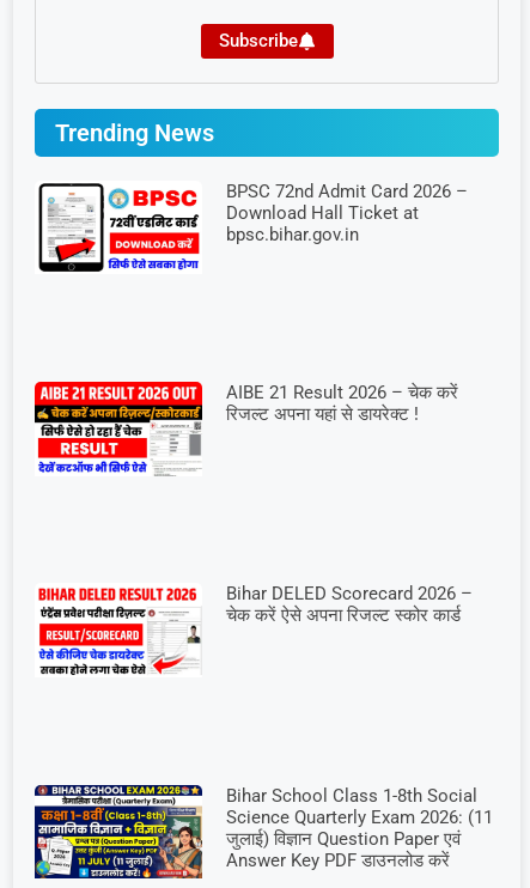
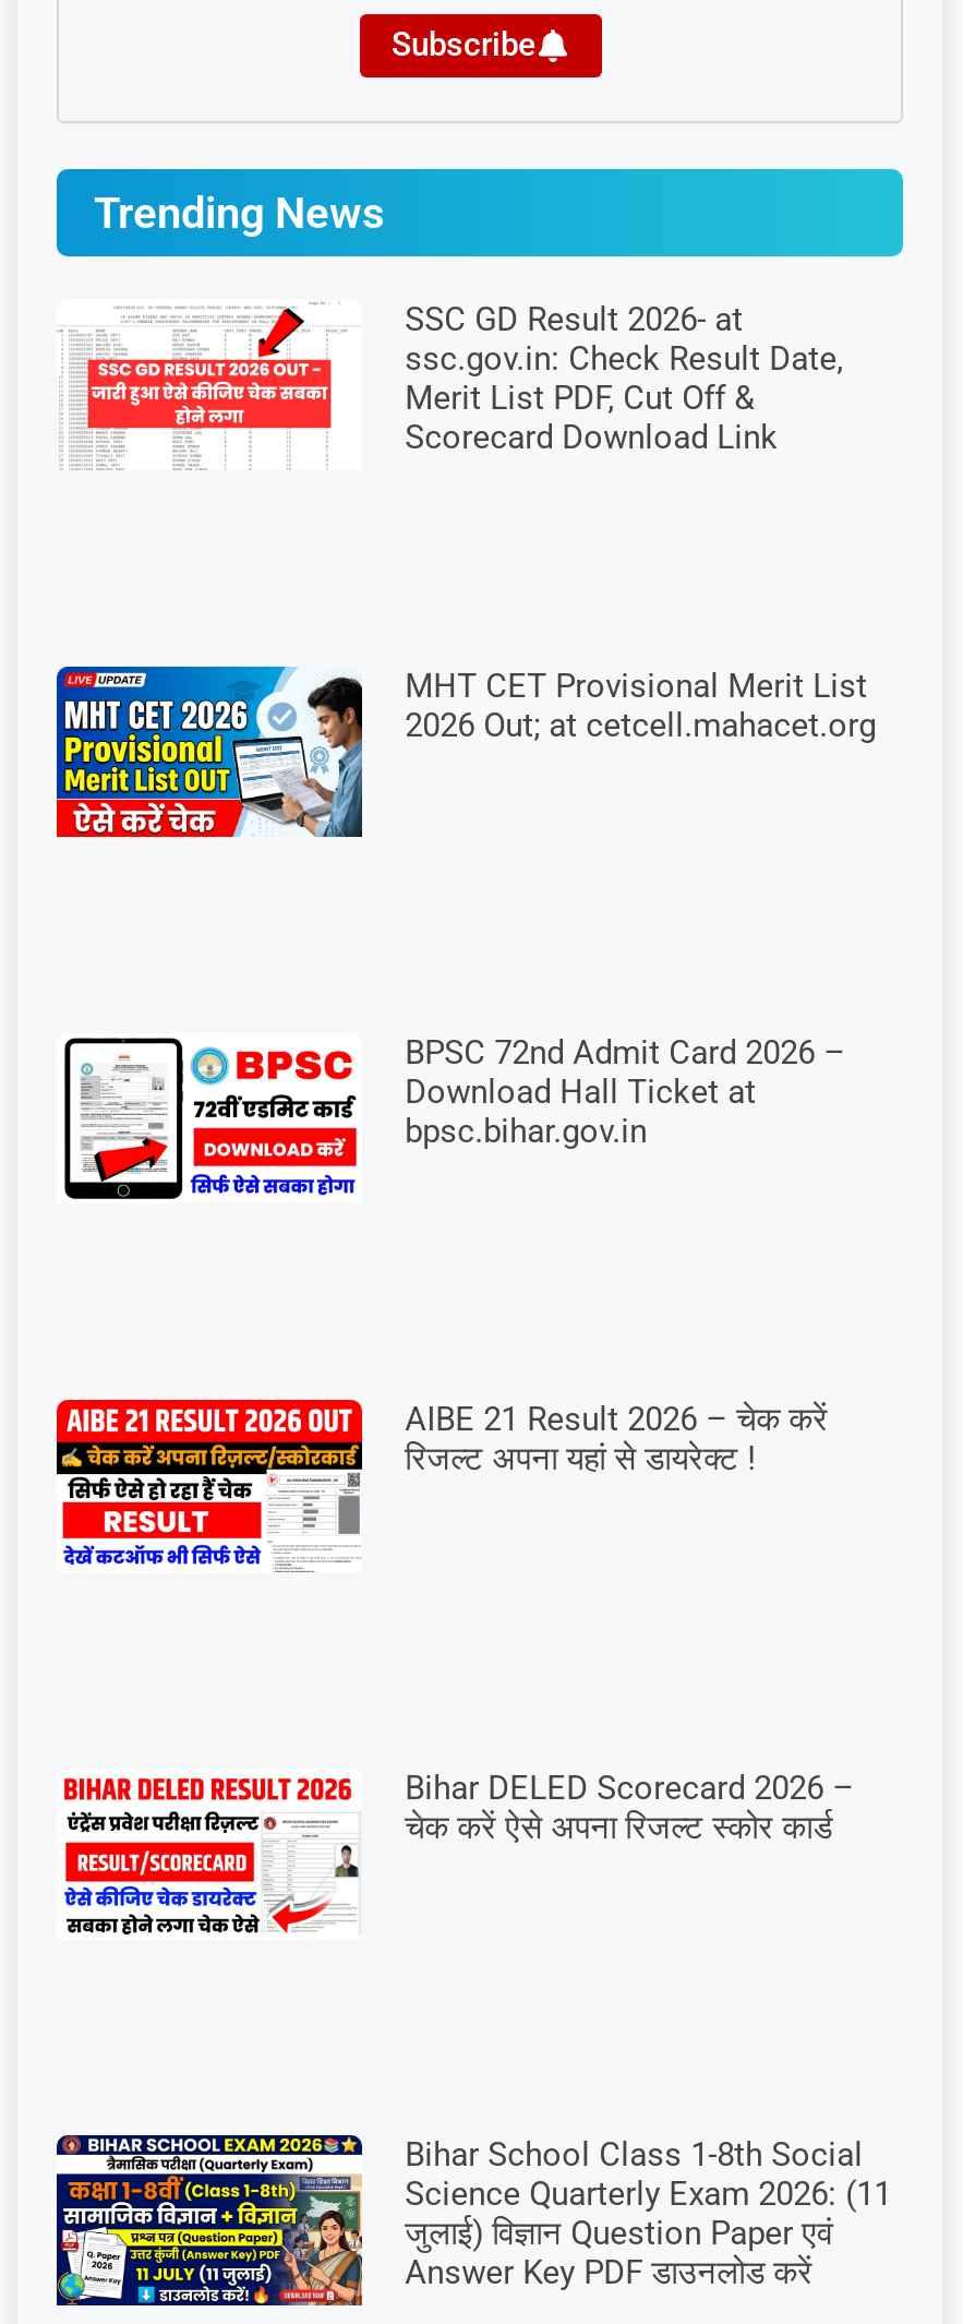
none -> [55,664,876,839] [image] | MHT CET Provisional Merit List | 2026 Out; at cetcell.mahacet.org
none -> [85,299,843,457] [image] | SSC GD Result 2026- at | ssc.gov.in: Check Result Date, | Merit List PDF, Cut Off & | Scorecard Download Link

